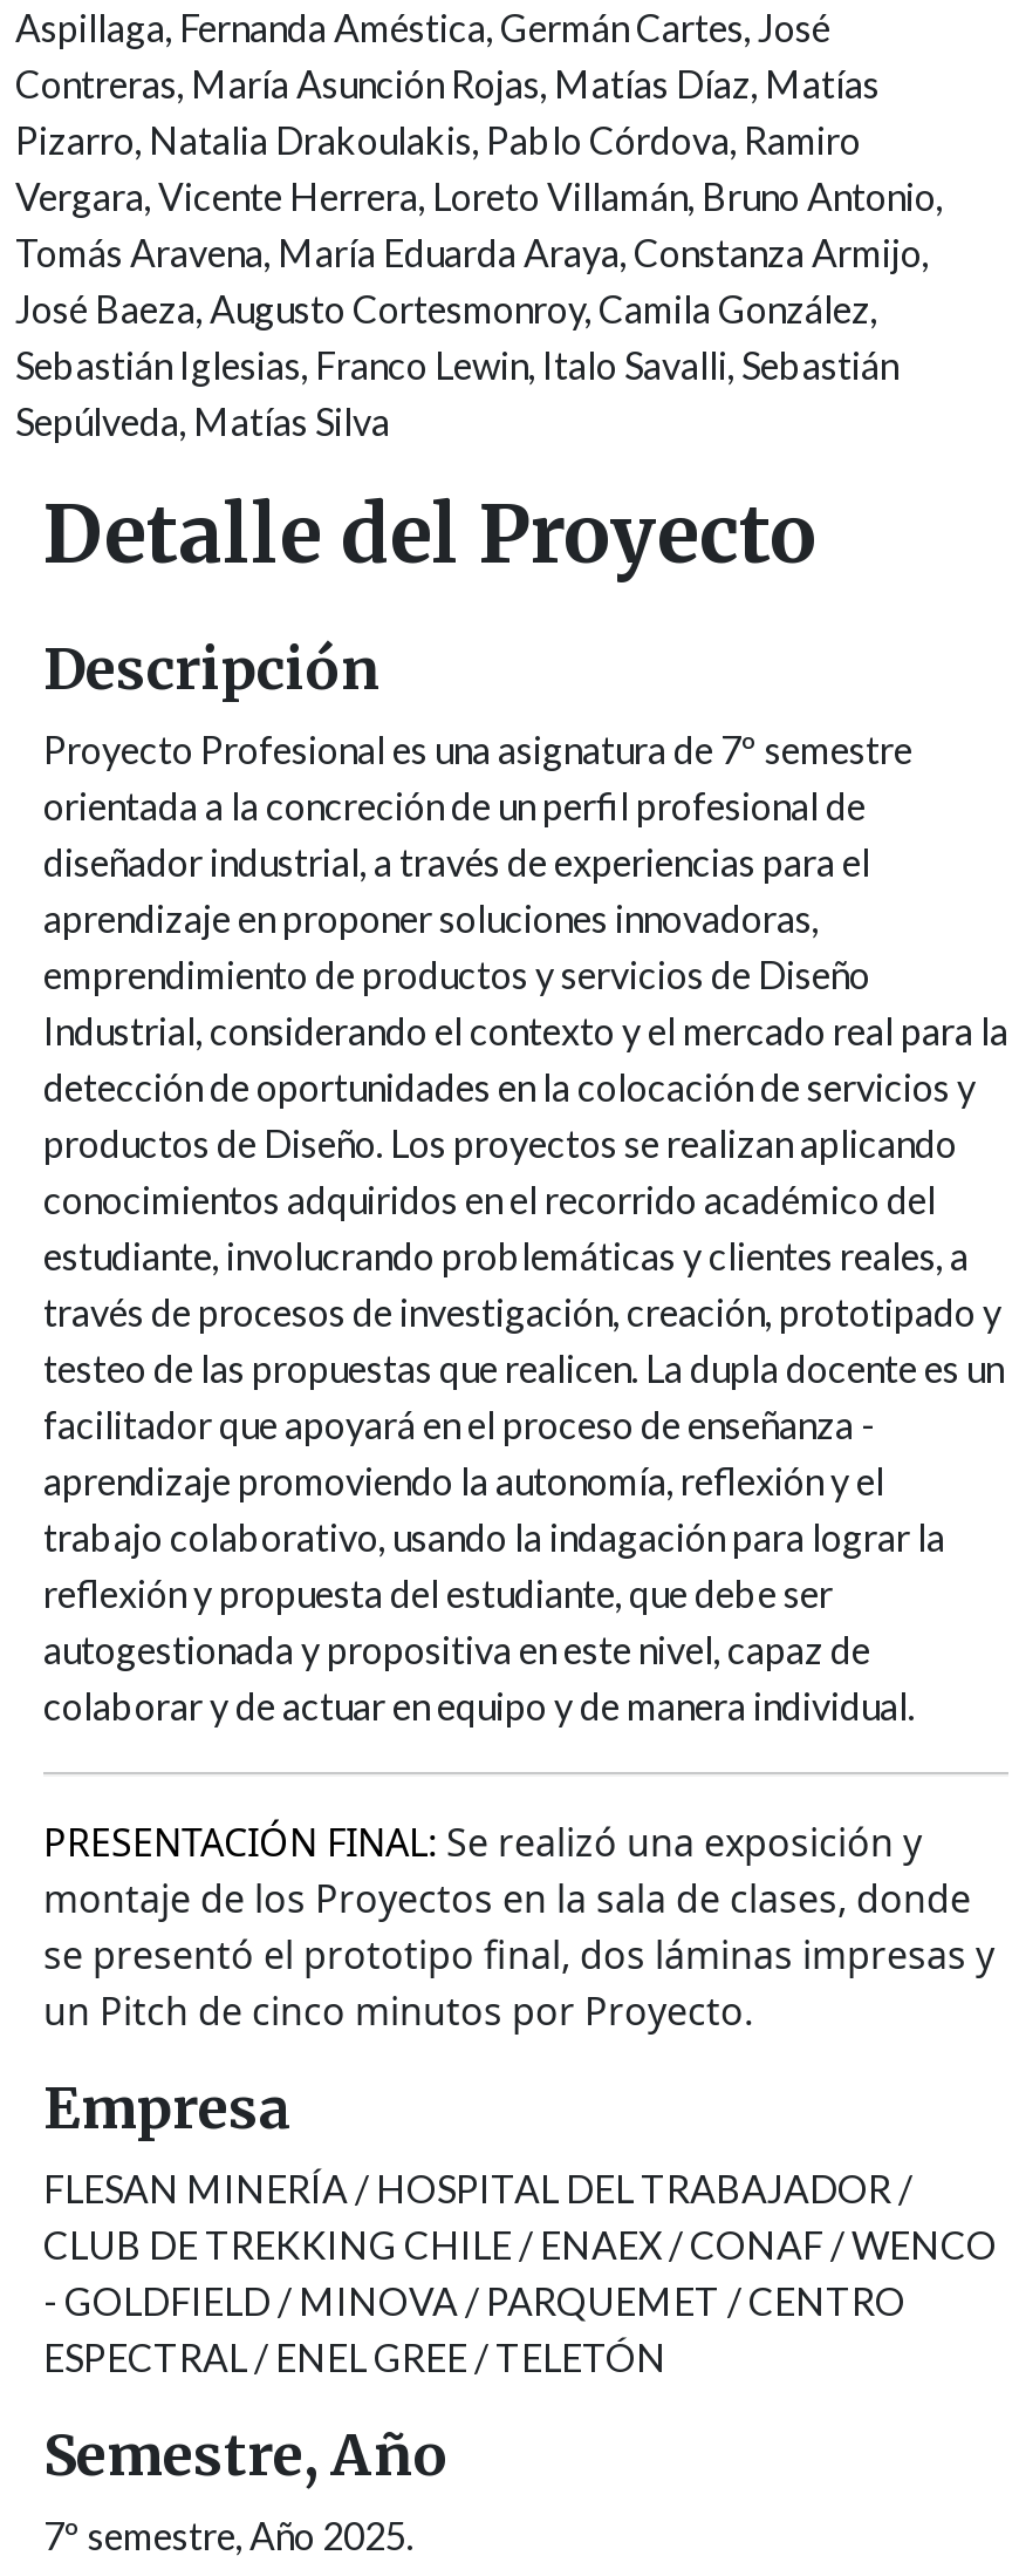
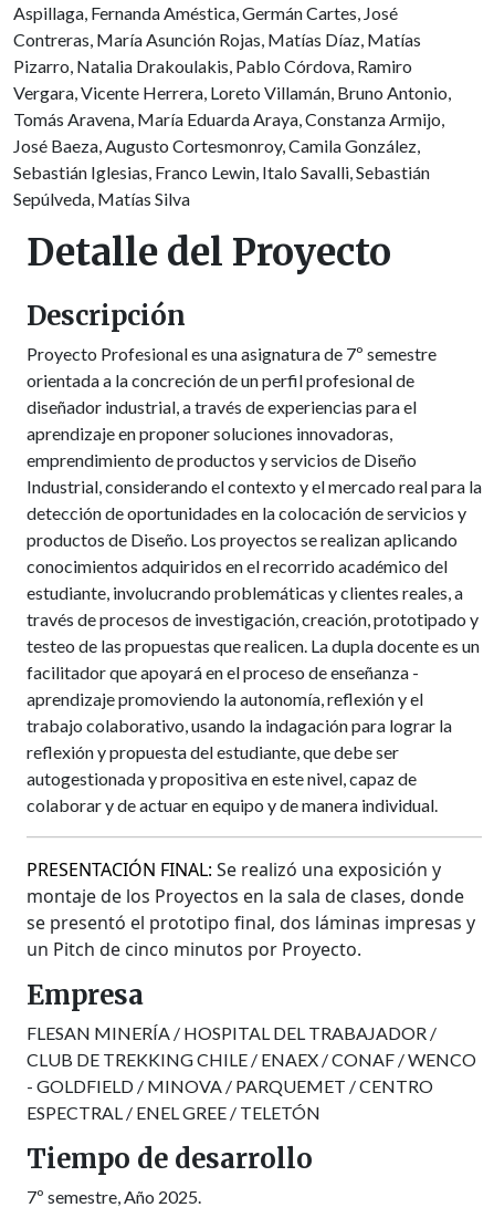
[43,2420,449,2492] Semestre, Año -> [27,1142,313,1176] Tiempo de desarrollo

